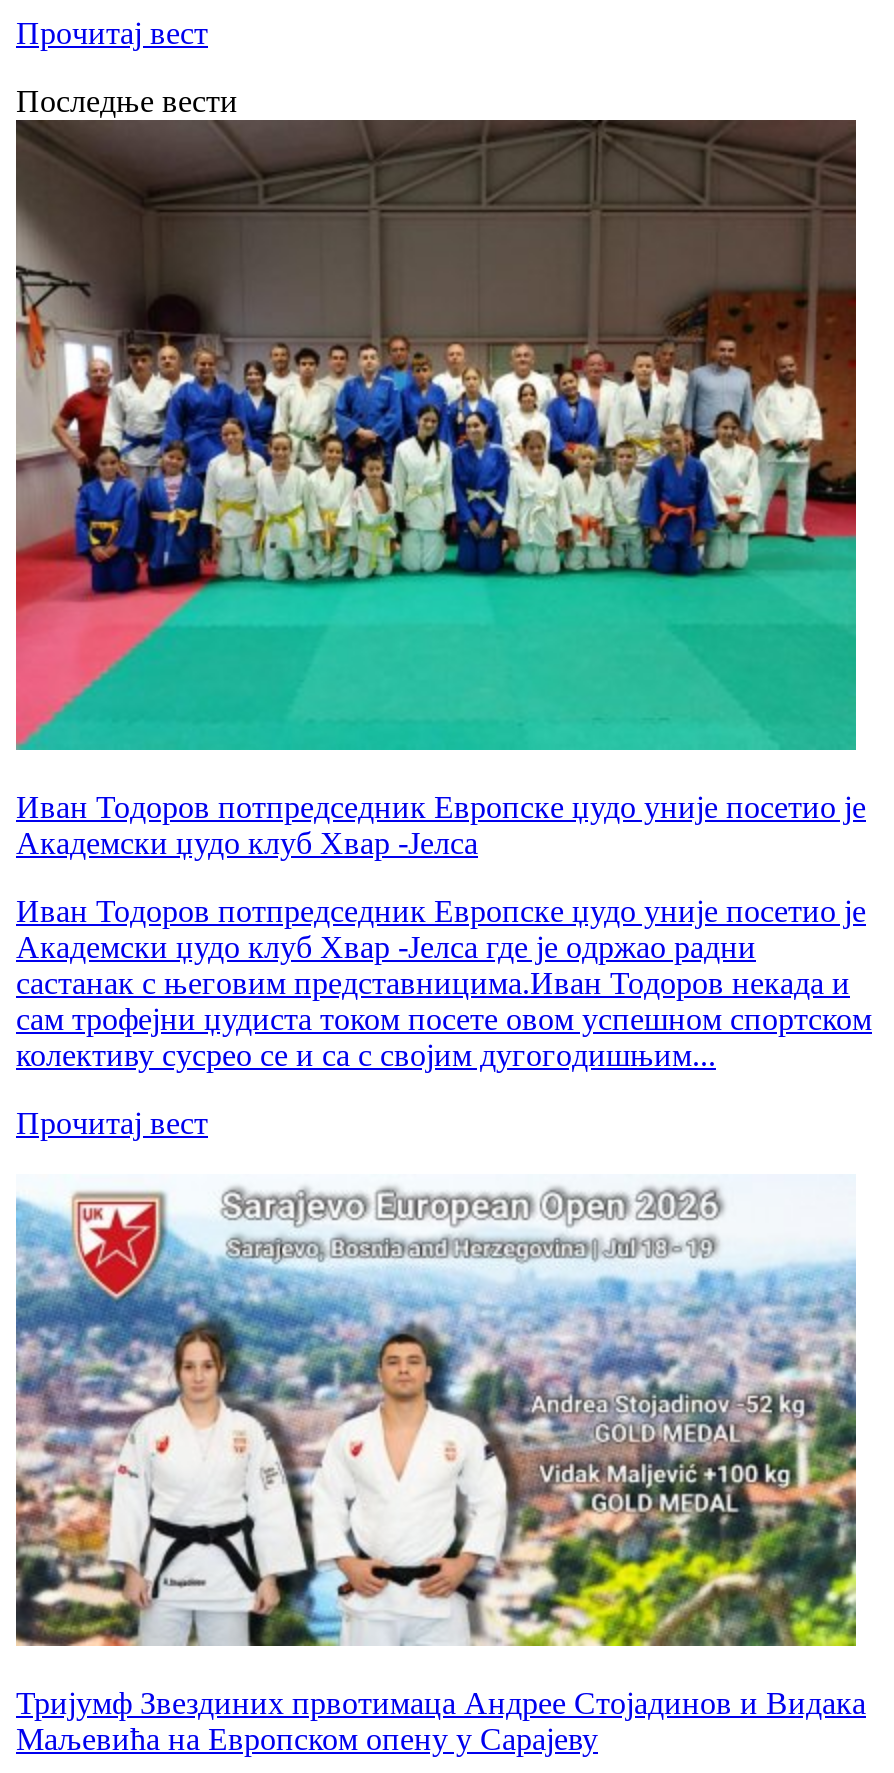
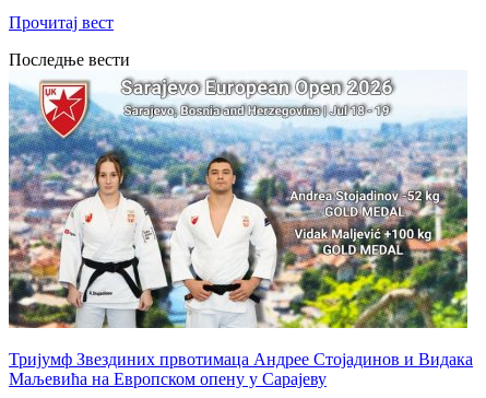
[14,118,872,1140] [image] | Иван Тодоров потпредседник Европске џудо уније посетио је | Академски џудо клуб Хвар -Јелса | Иван Тодоров потпредседник Европске џудо уније посетио је | Академски џудо клуб Хвар -Јелса где је одржао радни | састанак с његовим представницима.Иван Тодоров некада и | сам трофејни џудиста током посете овом успешном спортском | колективу сусрео се и са с својим дугогодишњим... | Прочитај вест -> none

